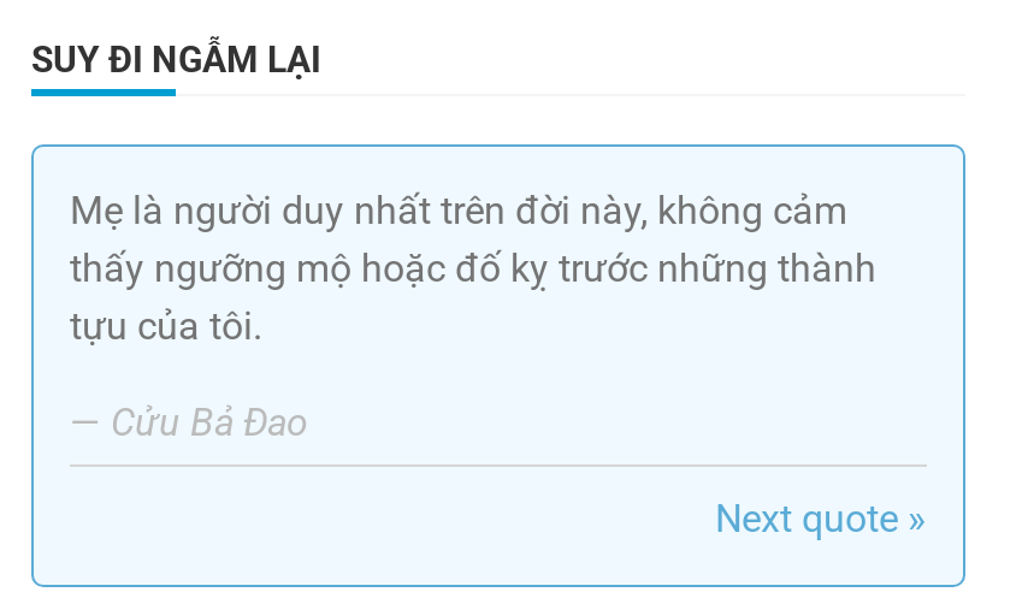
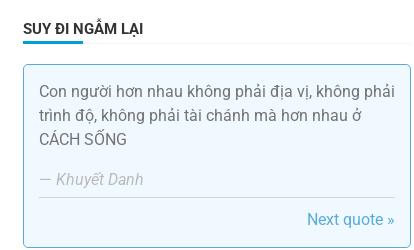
[70,188,876,349] Mẹ là người duy nhất trên đời này, không cảm | thấy ngưỡng mộ hoặc đố kỵ trước những thành | tựu của tôi. -> [39,82,395,149] Con người hơn nhau không phải địa vị, không phải | trình độ, không phải tài chánh mà hơn nhau ở | CÁCH SỐNG
[70,400,308,446] — Cửu Bả Đao -> [39,170,144,189] — Khuyết Danh

